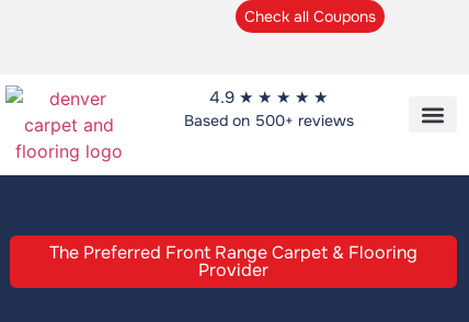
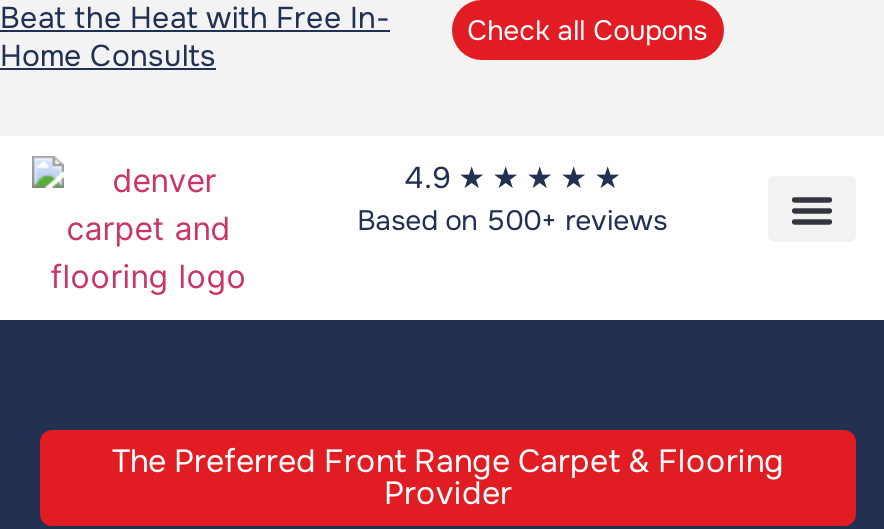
none -> [0,0,390,76] Beat the Heat with Free In- | Home Consults

